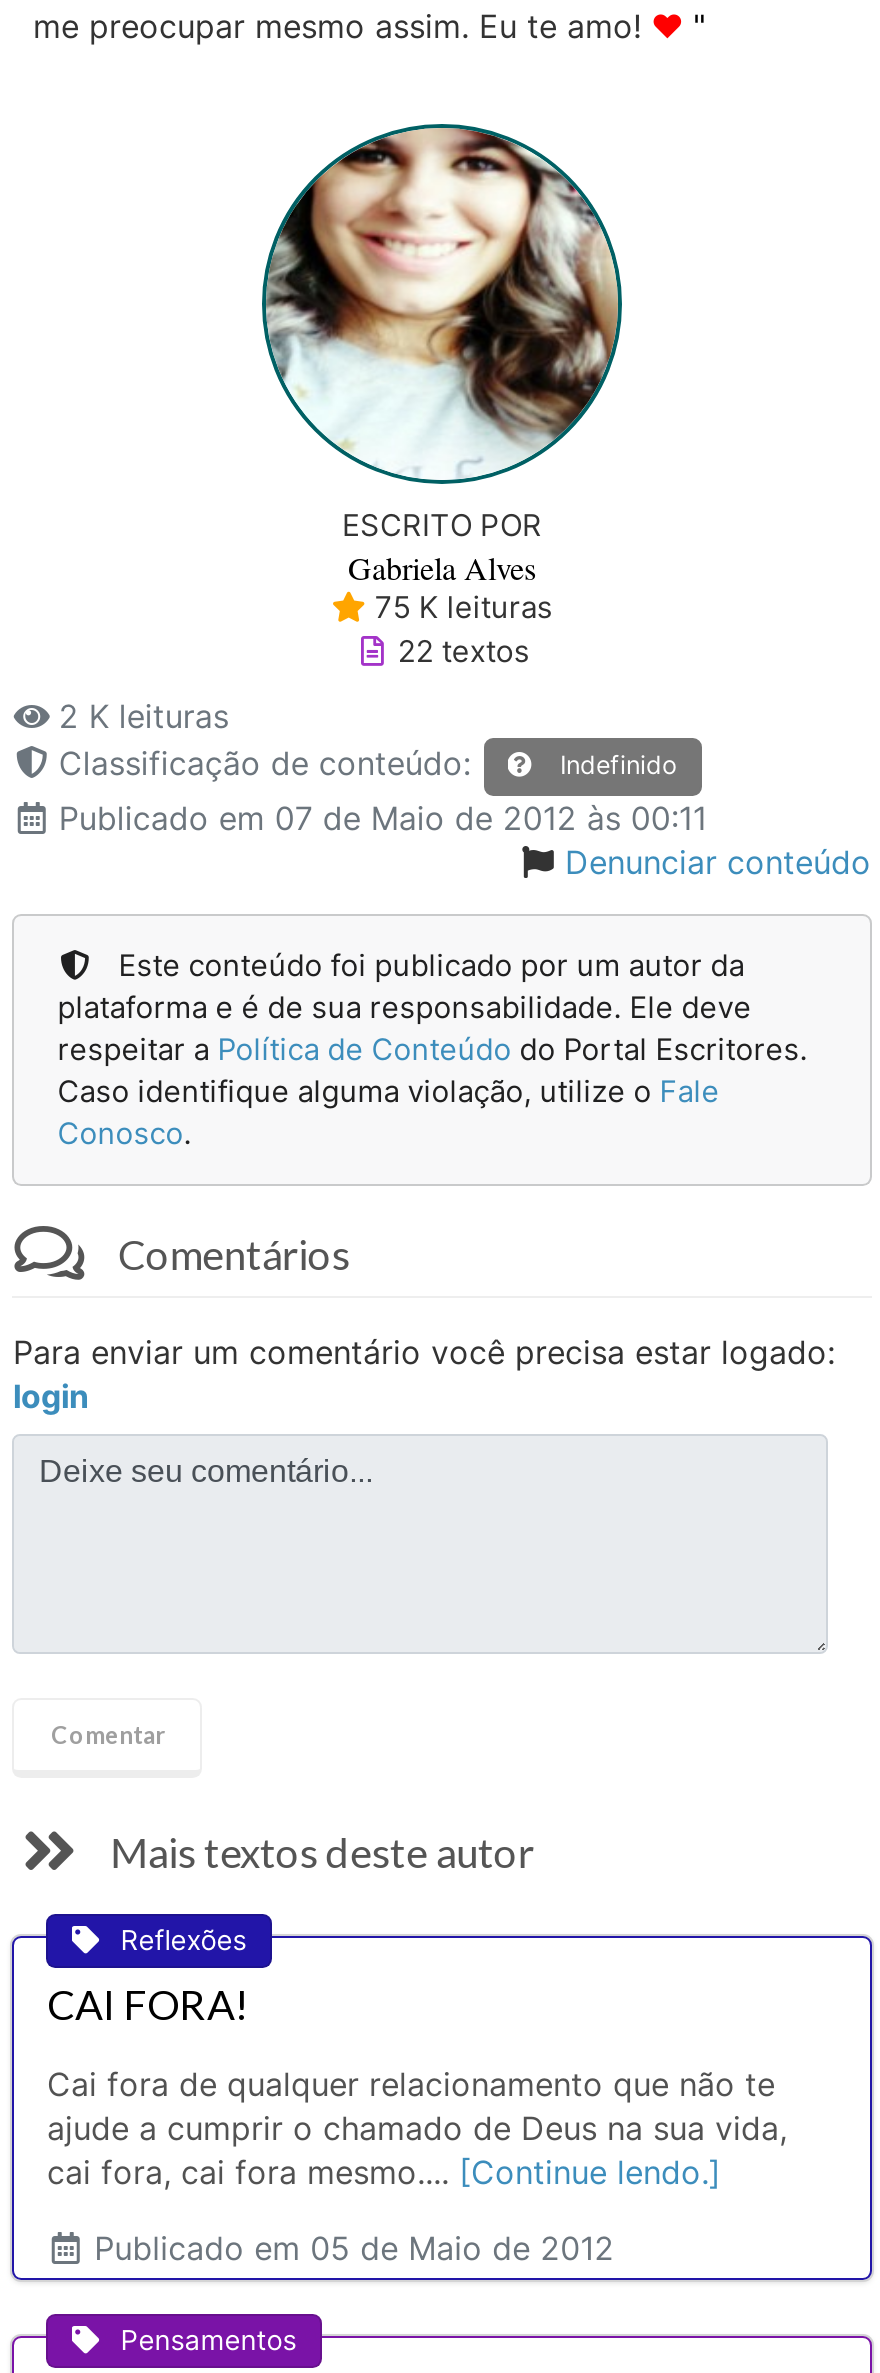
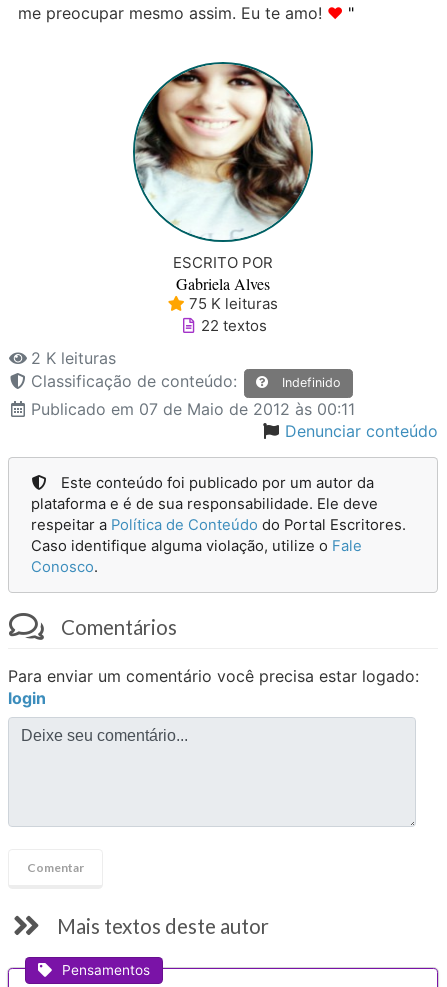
[12,1914,787,2284] [image] | Reflexões | CAI FORA! | Cai fora de qualquer relacionamento que não te | ajude a cumprir o chamado de Deus na sua vida, | cai fora, cai fora mesmo.... [Continue lendo.] | Publicado em 05 de Maio de 2012 -> none

